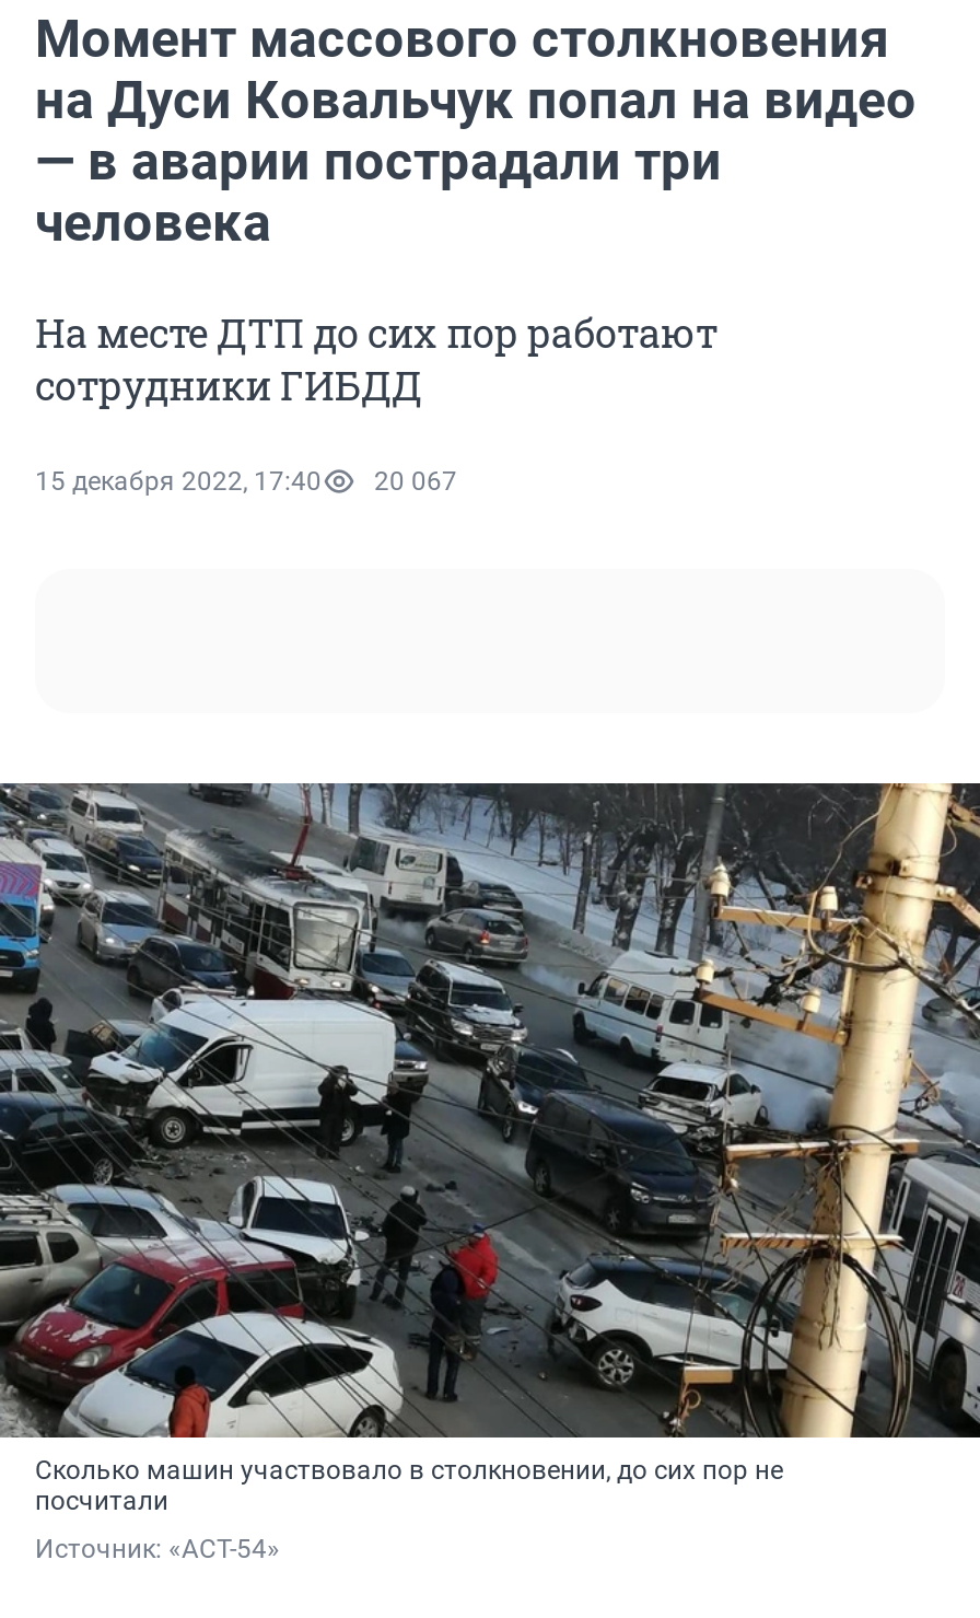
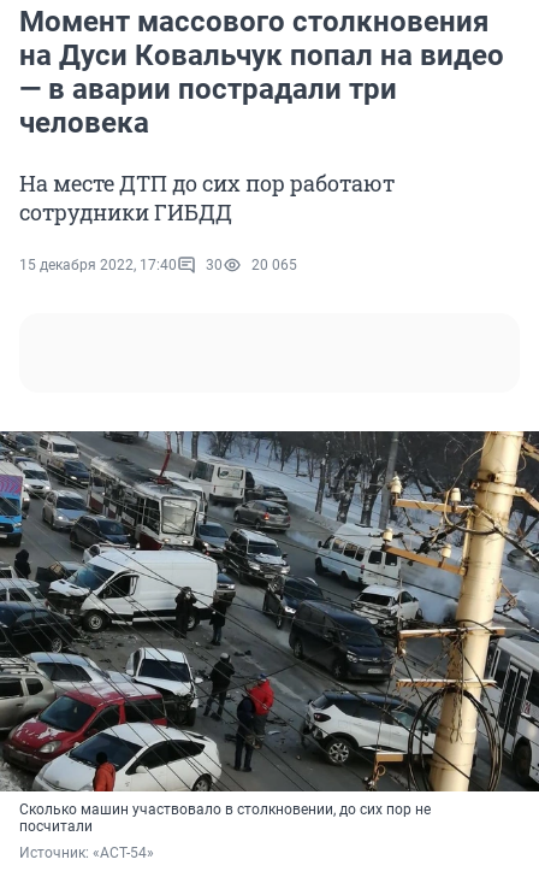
[374,466,457,497] 20 067 -> [206,257,297,274] 30 | 20 065

